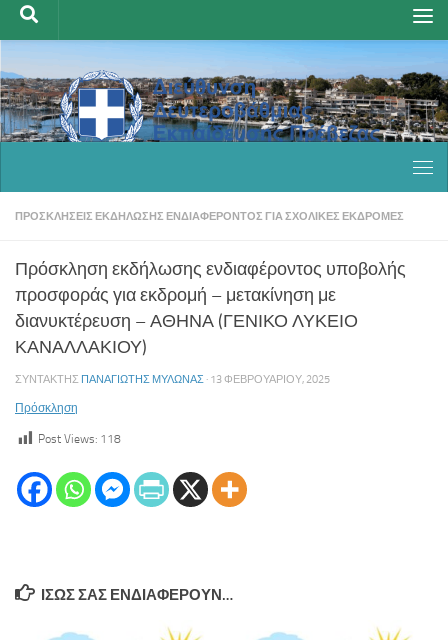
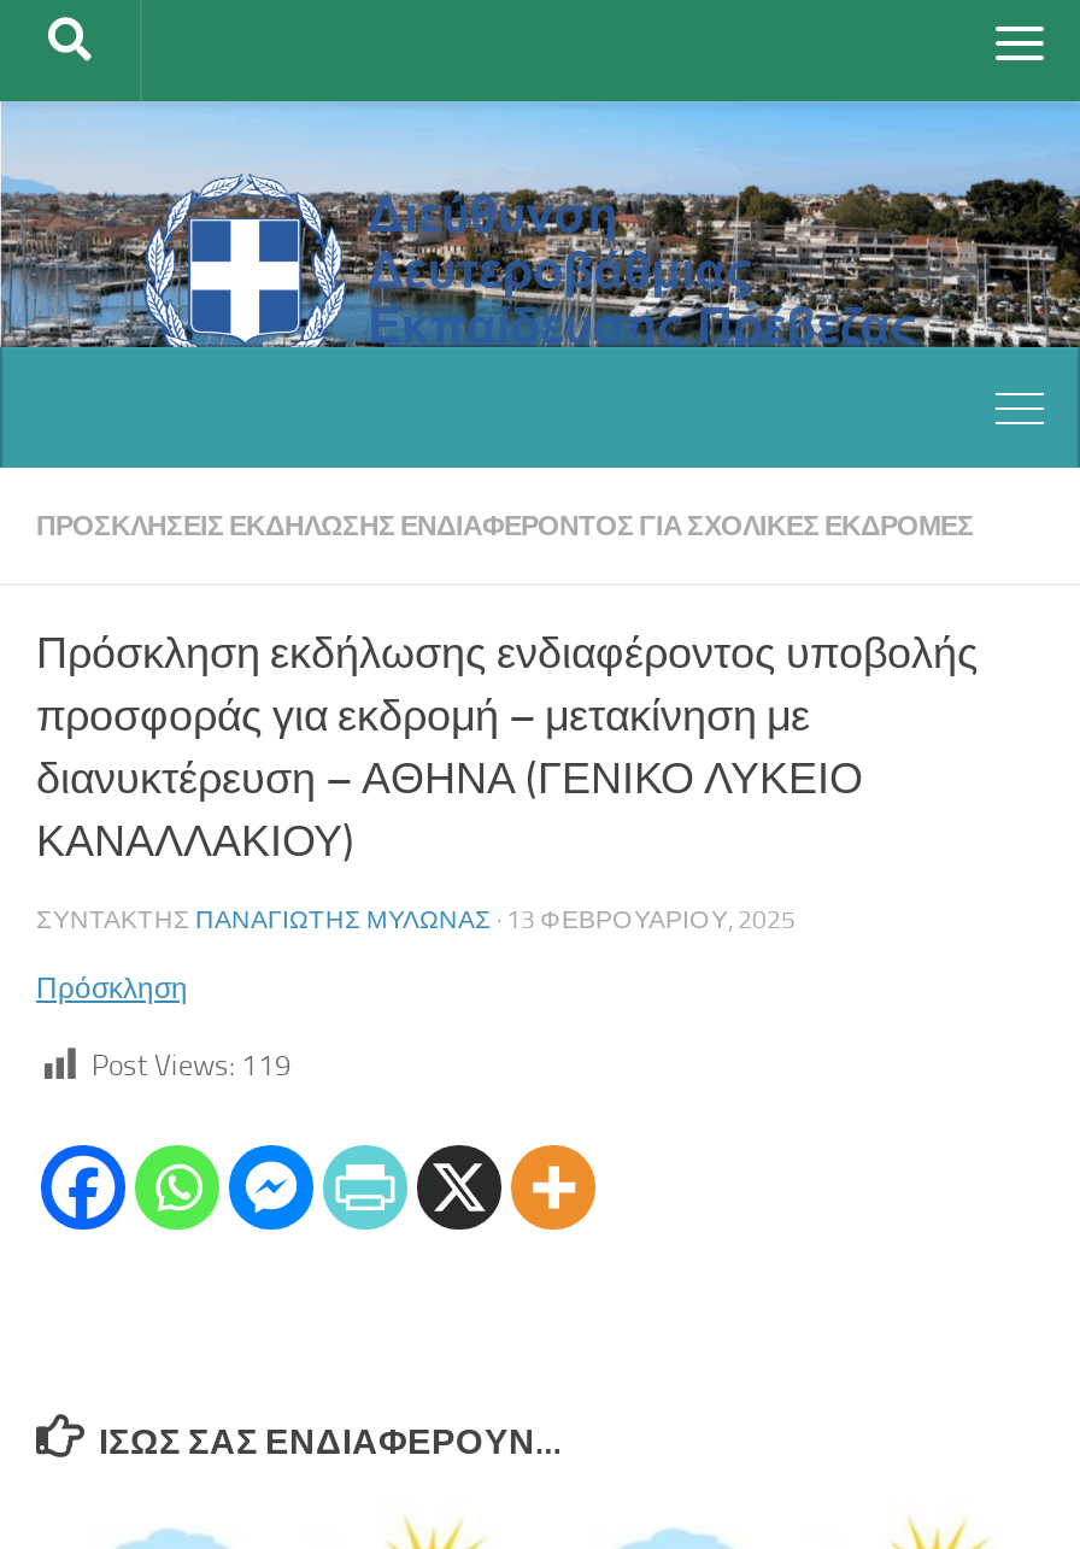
[38,432,121,446] Post Views: 118 -> [92,1048,292,1082] Post Views: 119

